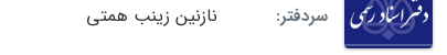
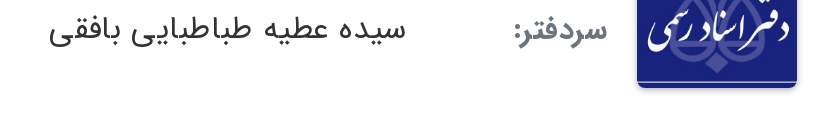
[86,2,217,30] نازنین زینب همتی -> [49,4,407,54] سیده عطیه طباطبایی بافقی

